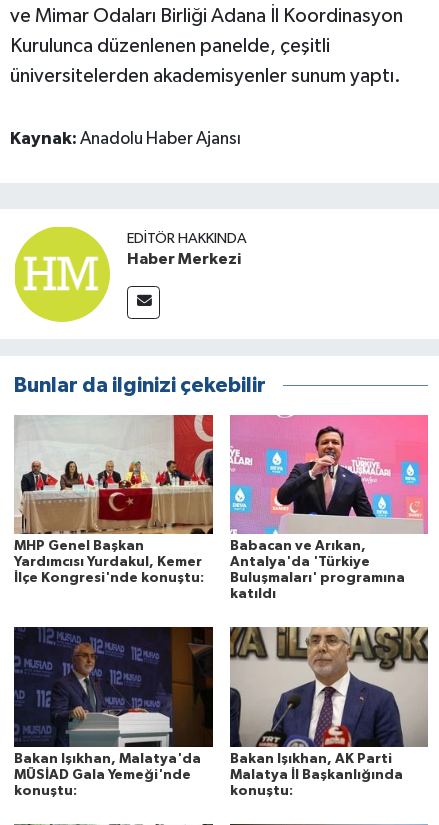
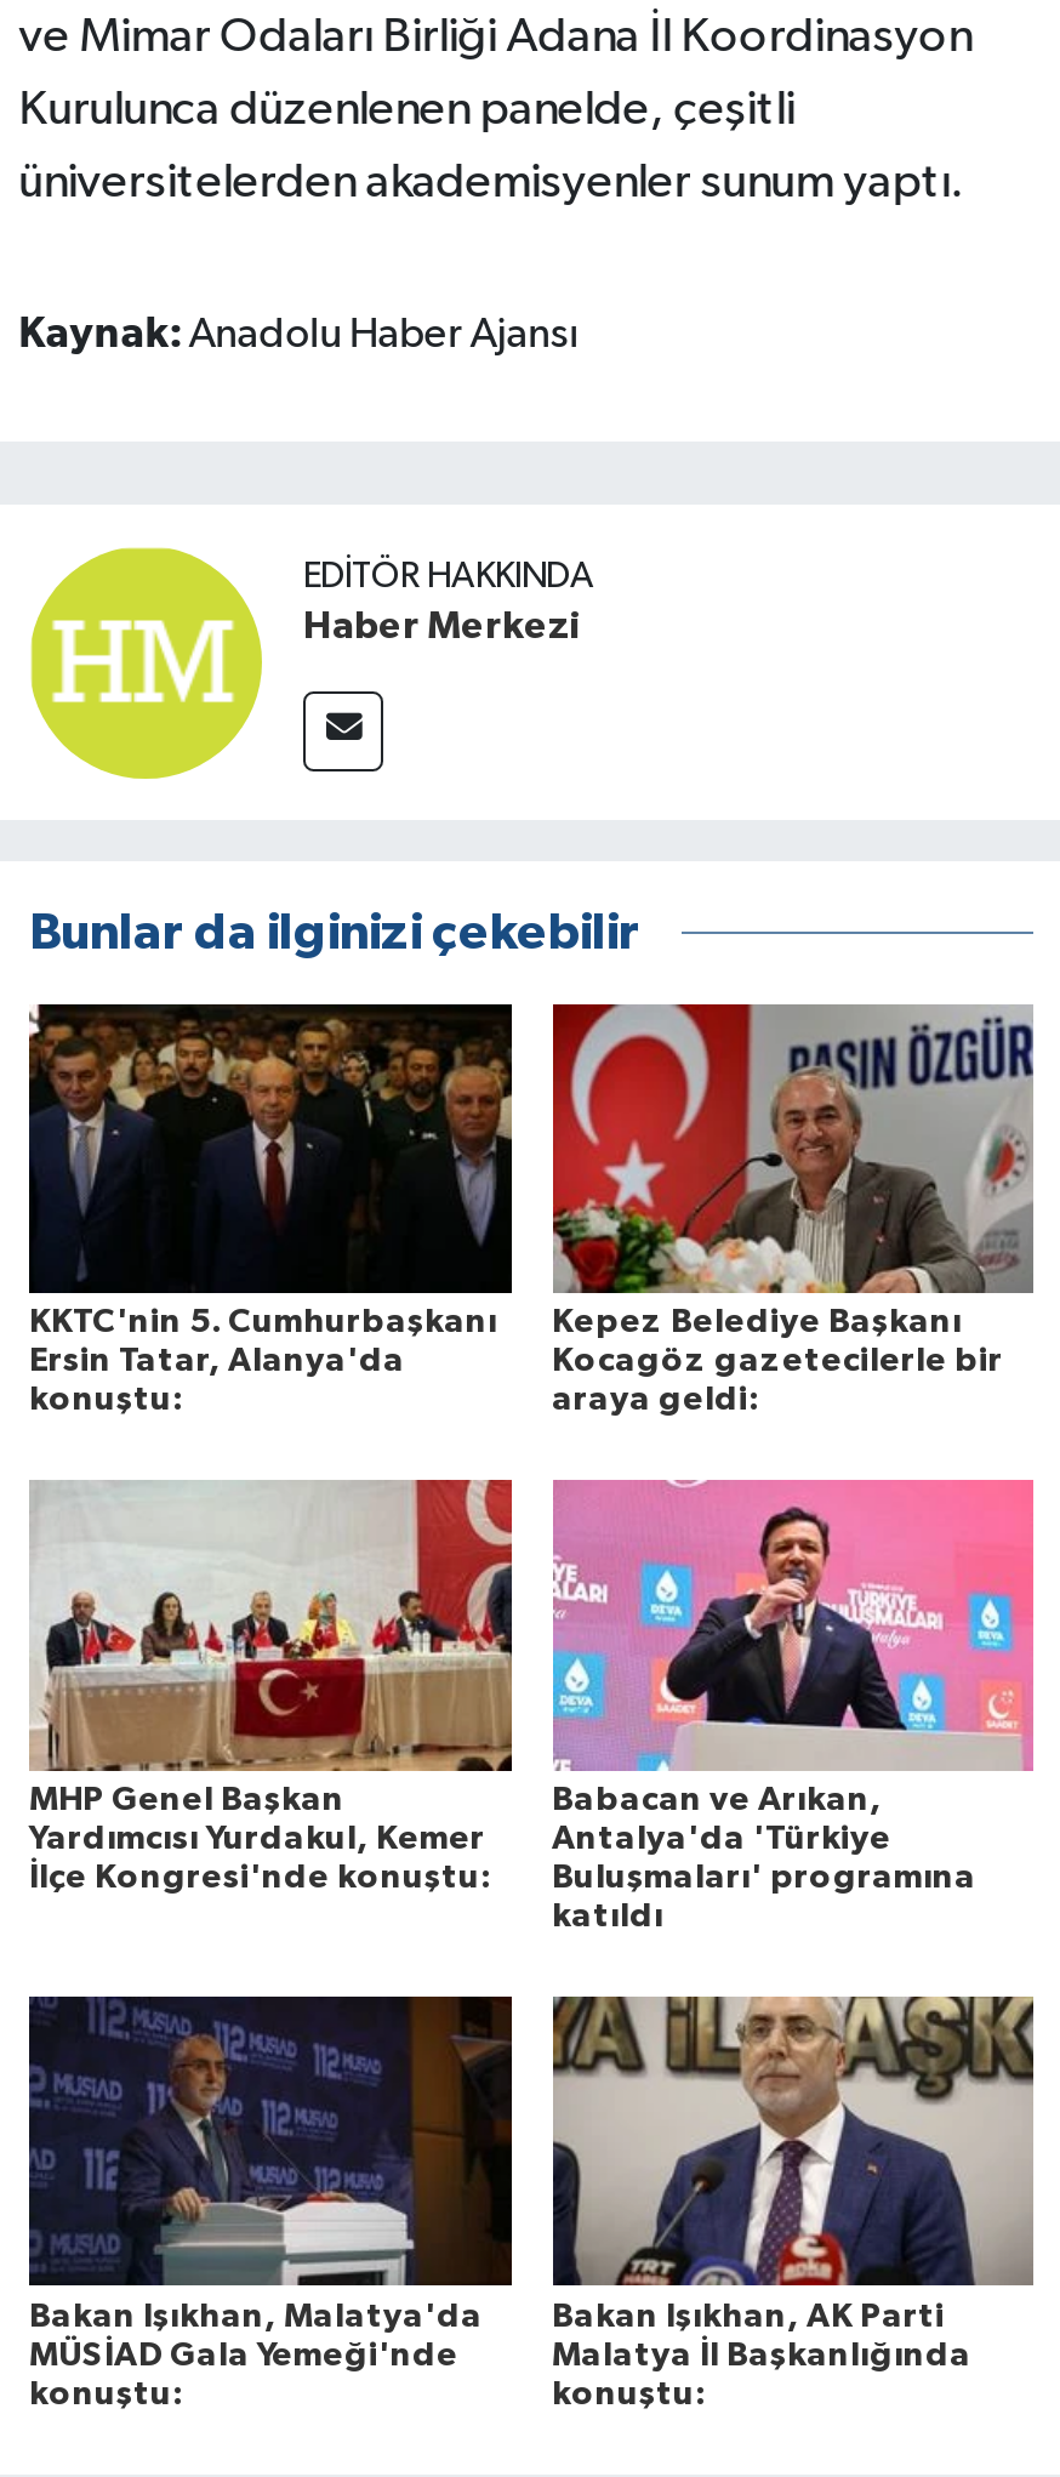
none -> [27,1002,514,1417] [image] | KKTC'nin 5. Cumhurbaşkanı | Ersin Tatar, Alanya'da | konuştu:
none -> [551,1002,1036,1417] [image] | Kepez Belediye Başkanı | Kocagöz gazetecilerle bir | araya geldi:

